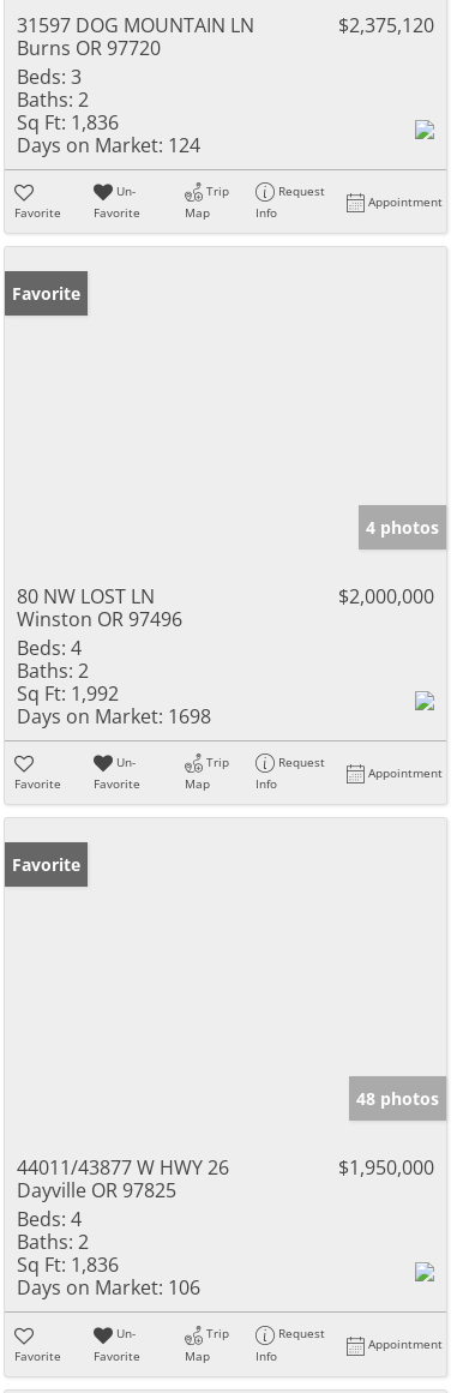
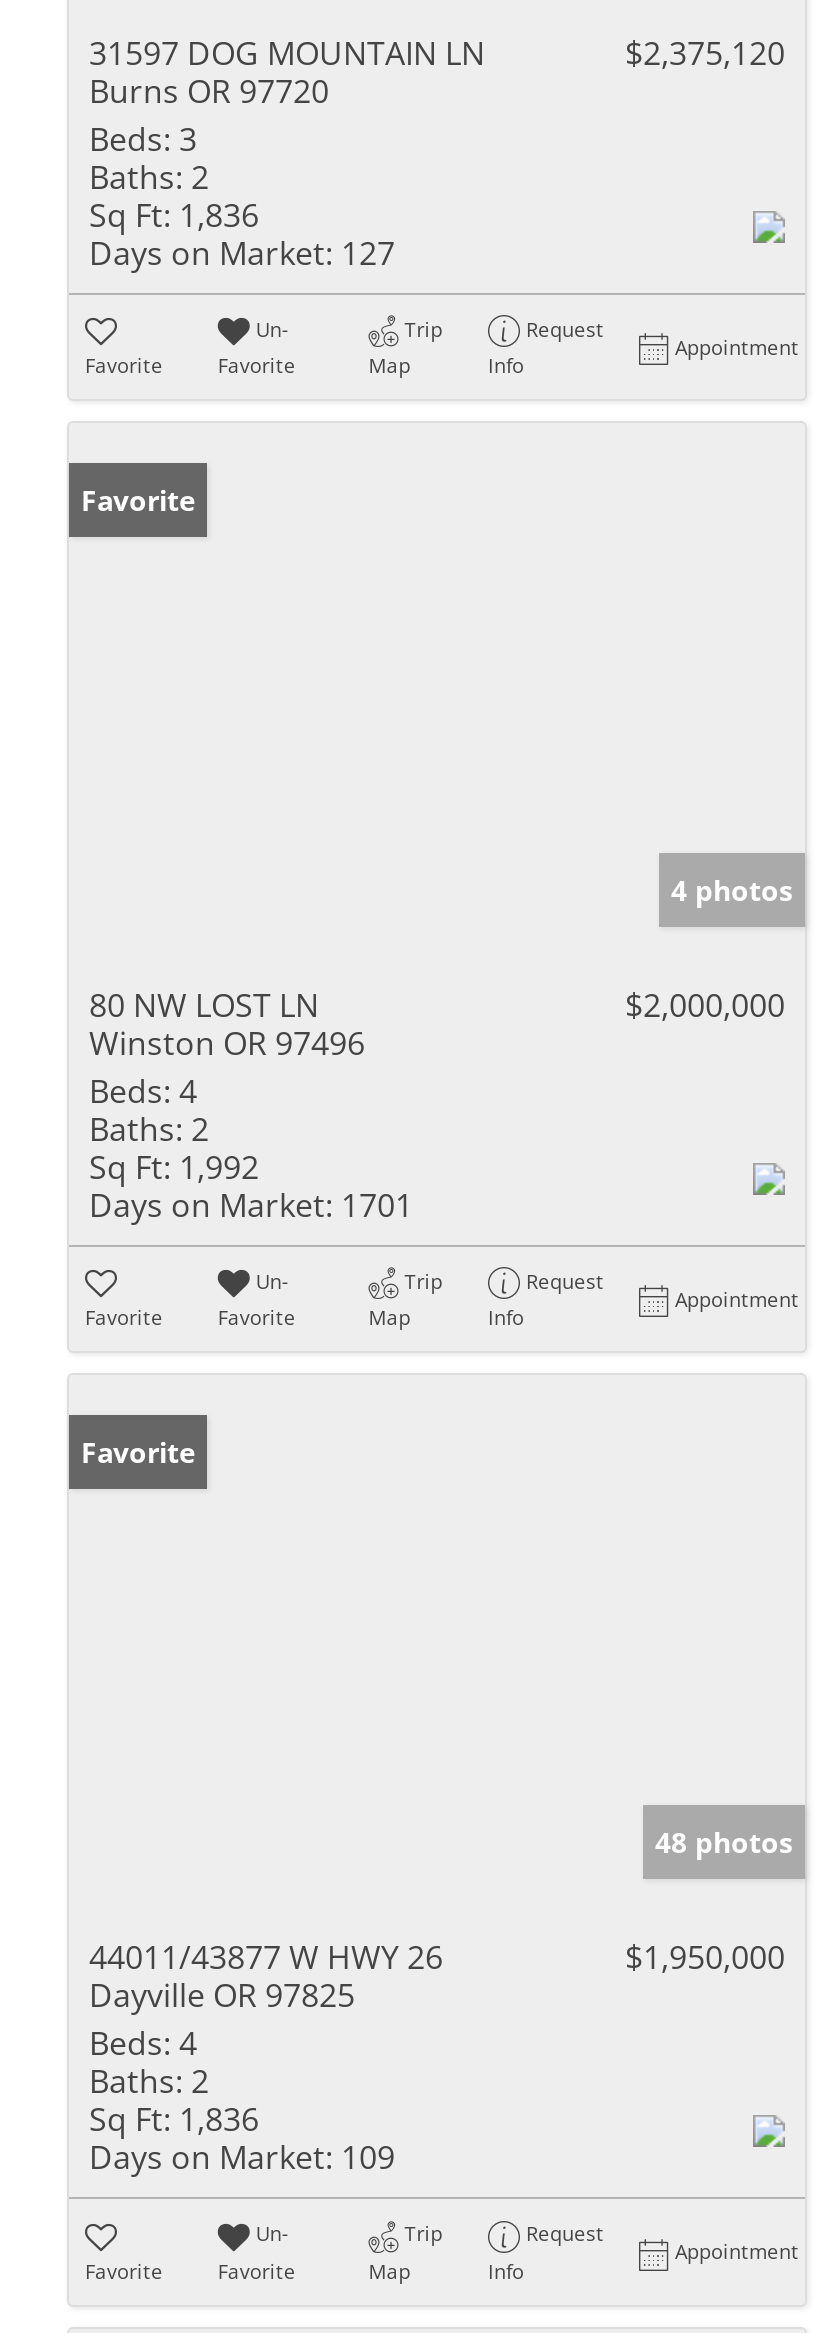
[17,132,200,158] Days on Market: 124 -> [89,230,395,274] Days on Market: 127
[17,703,211,729] Days on Market: 1698 -> [89,1183,413,1227] Days on Market: 1701
[17,1275,200,1301] Days on Market: 106 -> [89,2136,395,2180] Days on Market: 109

